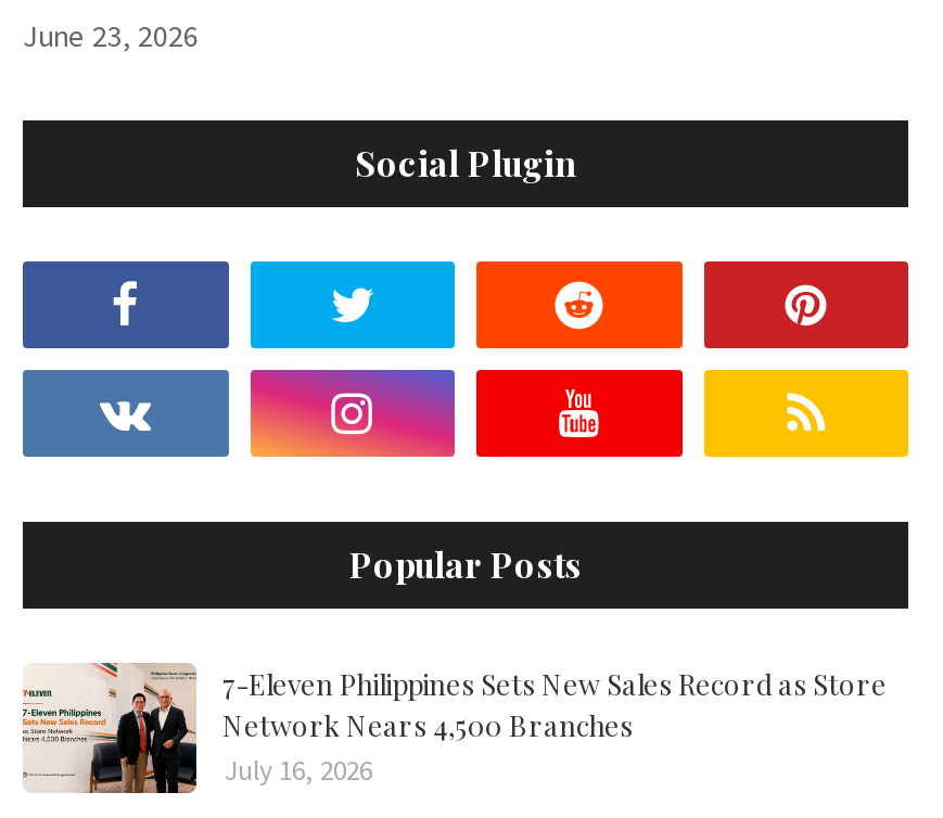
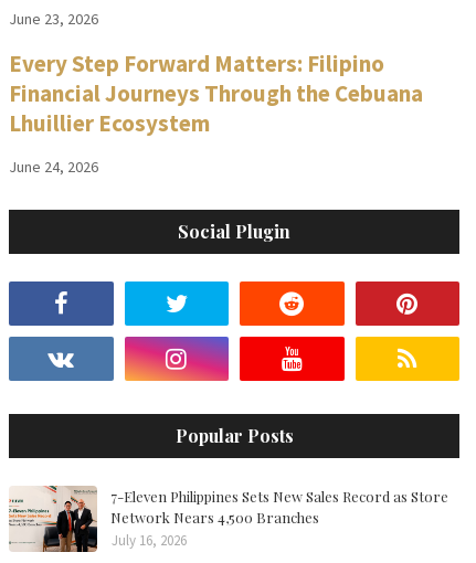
none -> [9,48,423,177] Every Step Forward Matters: Filipino | Financial Journeys Through the Cebuana | Lhuillier Ecosystem | June 24, 2026

